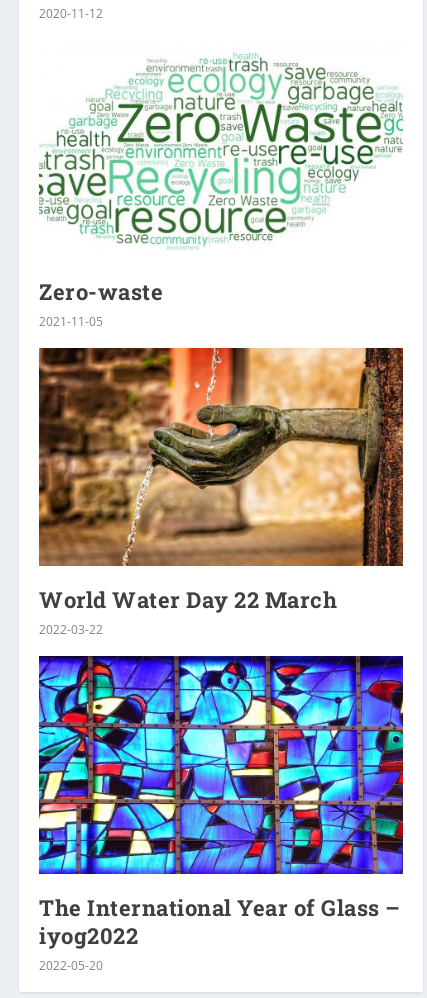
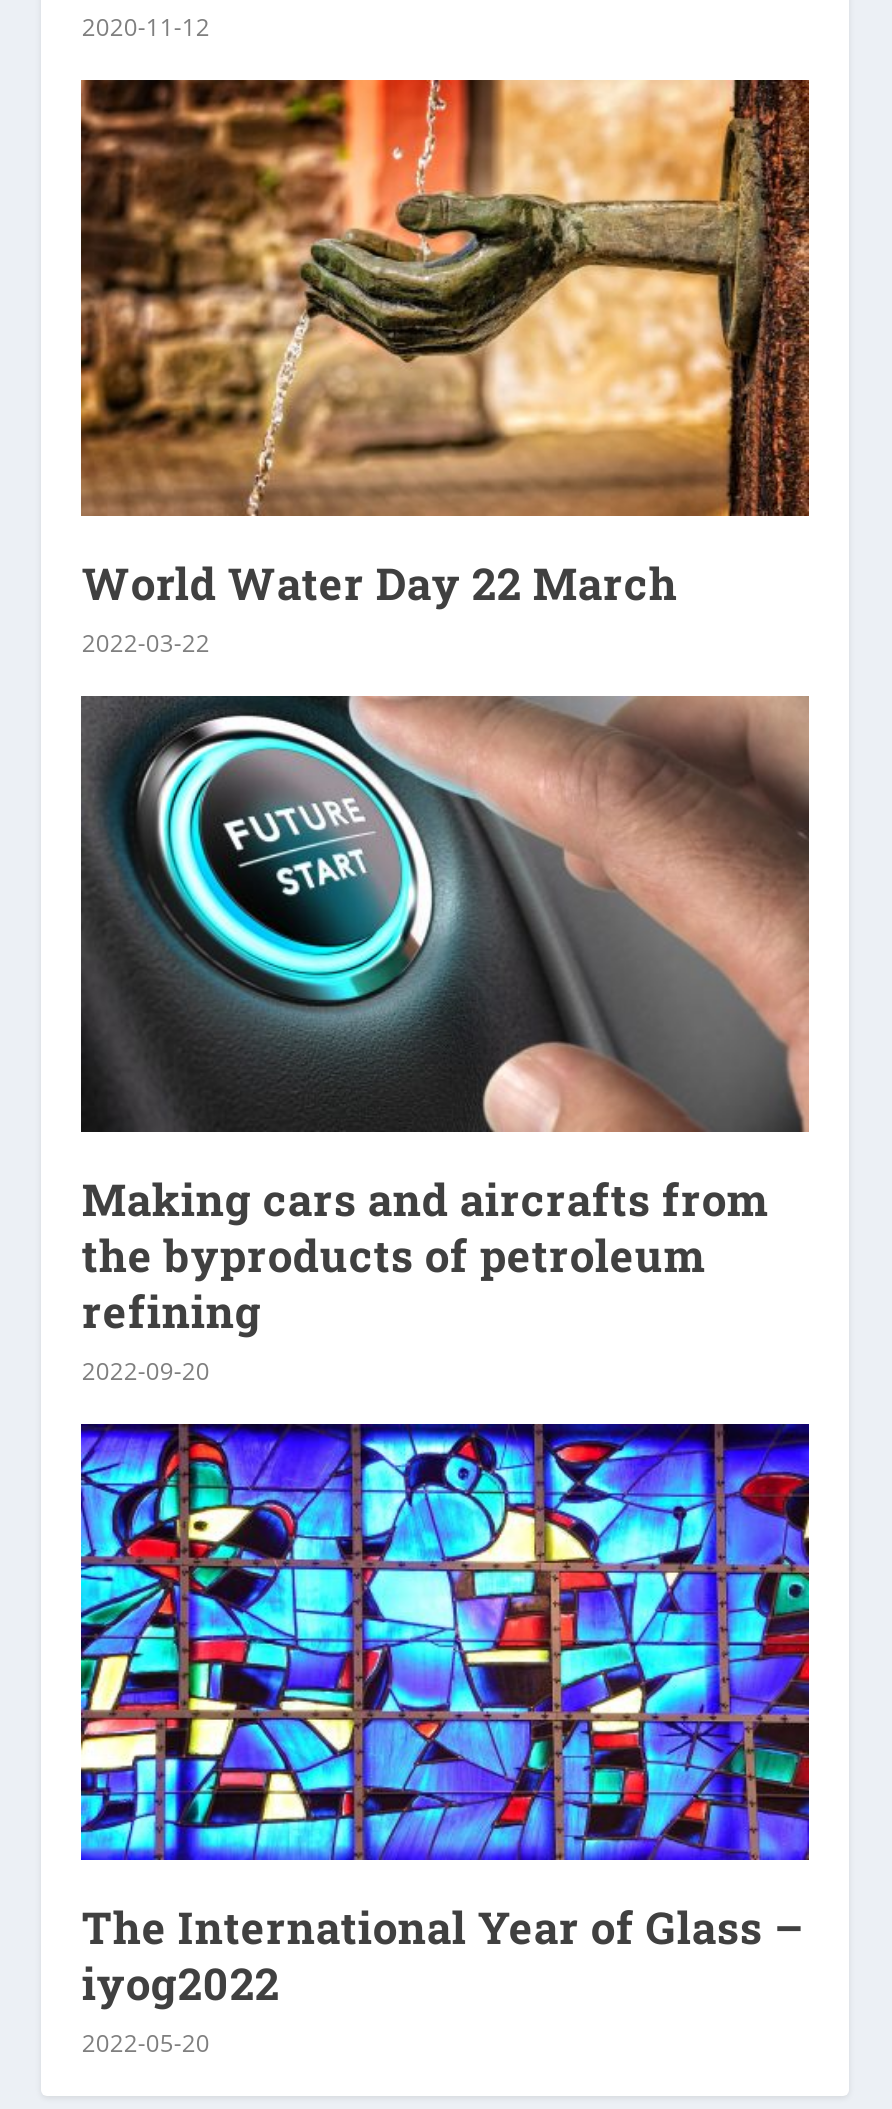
[39,53,403,330] [image] | Zero-waste | 2021-11-05 -> none
moved [37,346,405,638] -> [77,76,813,660]: [image] | World Water Day 22 March | 2022-03-22
none -> [79,694,811,1388] [image] | Making cars and aircrafts from | the byproducts of petroleum | refining | 2022-09-20

